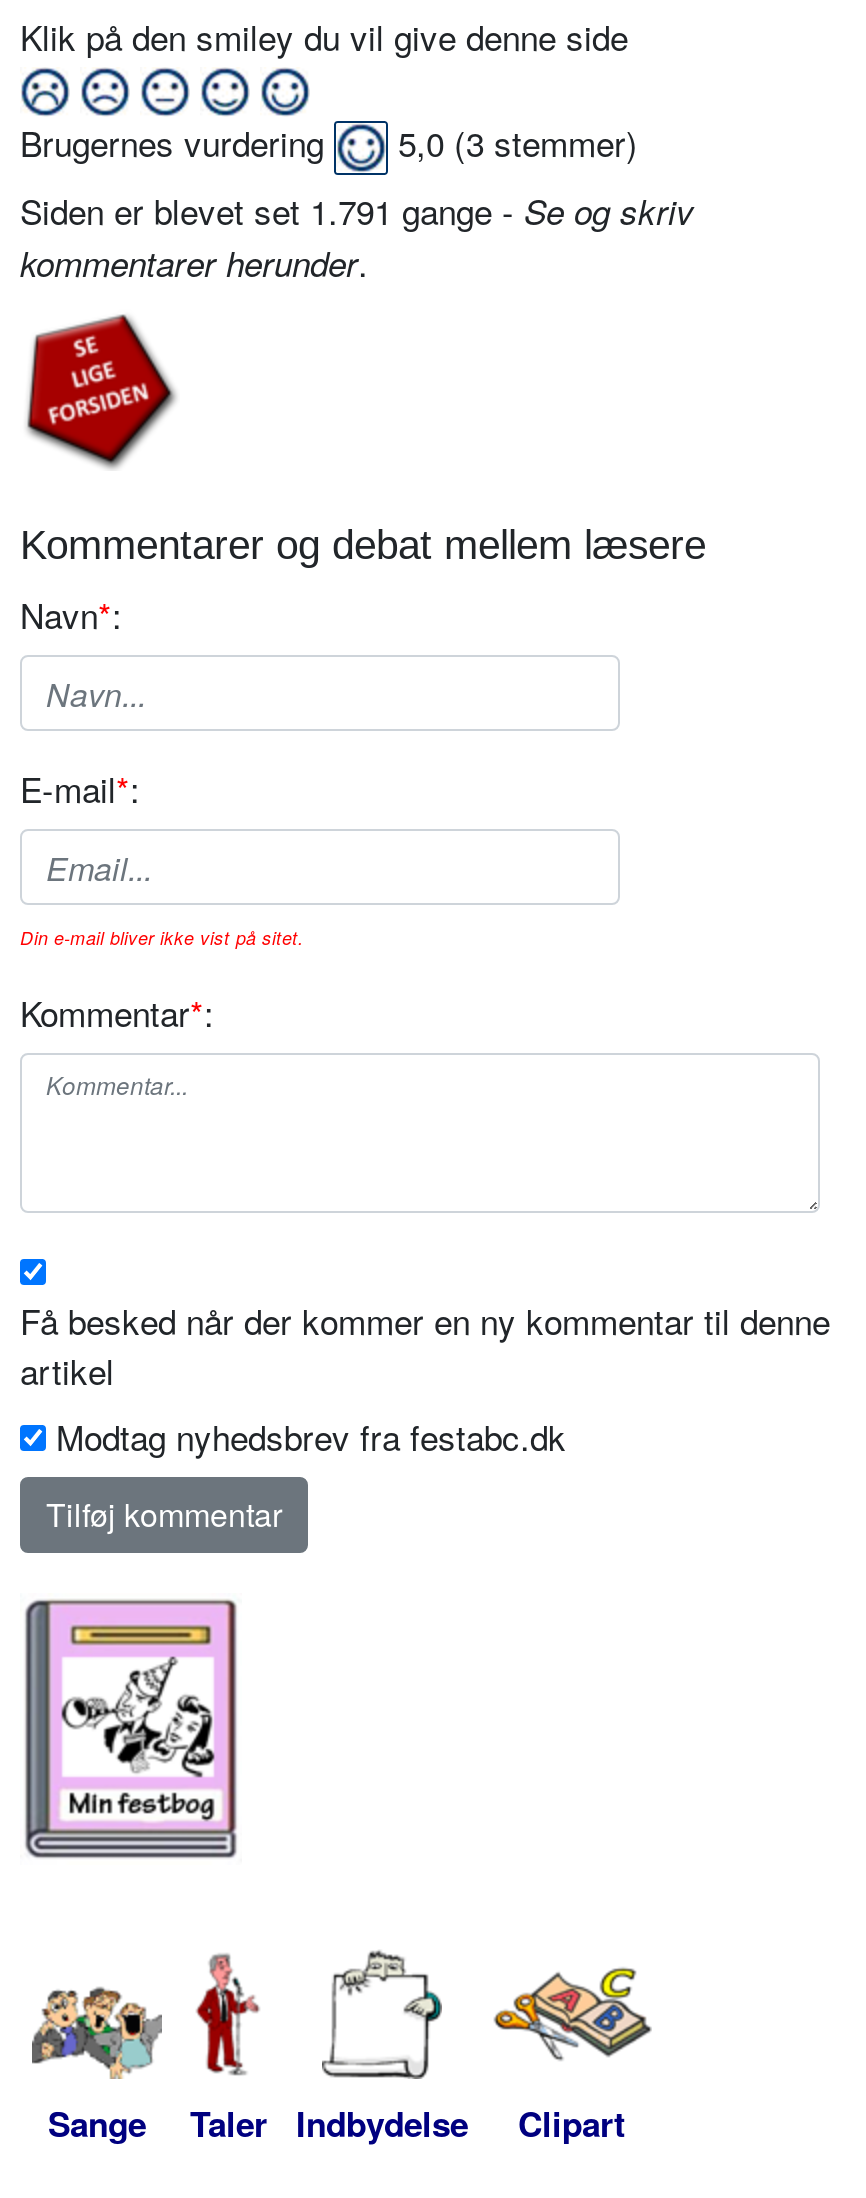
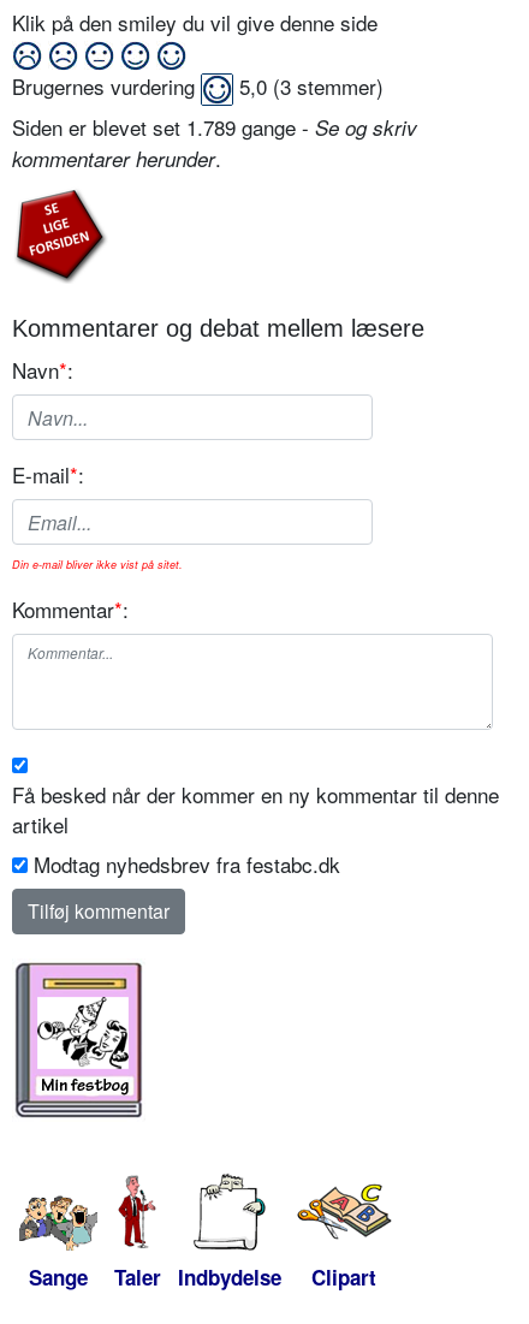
[20,185,694,235] Siden er blevet set 1.791 gange - Se og skriv -> [12,112,417,142] Siden er blevet set 1.789 gange - Se og skriv

